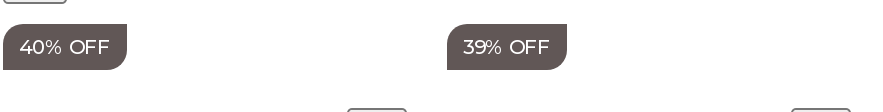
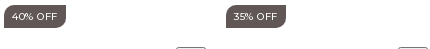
[463,35,550,61] 39% OFF -> [234,10,277,23] 35% OFF

